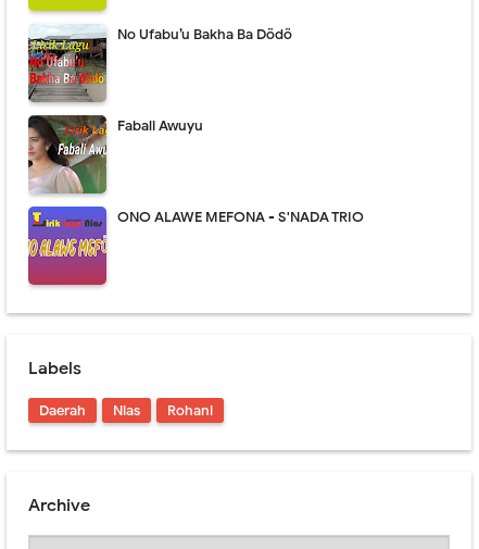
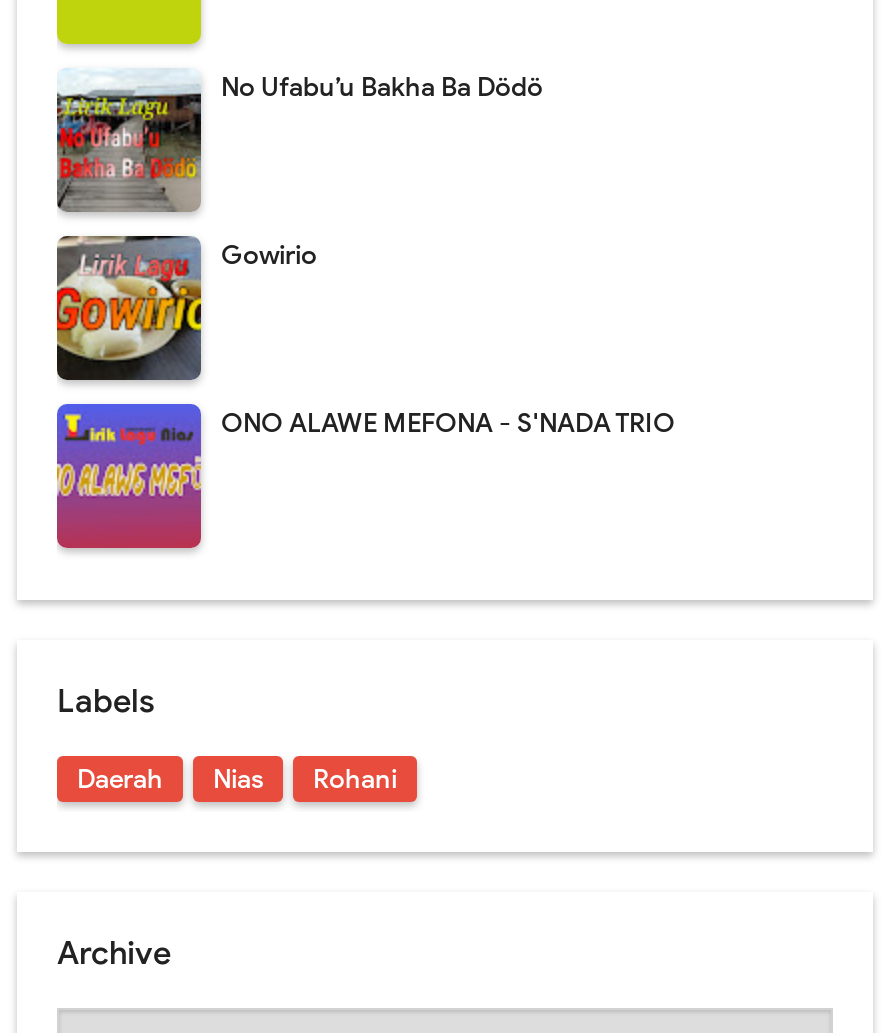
[27,115,203,195] [image] | Fabali Awuyu -> [55,234,317,382] [image] | Gowirio

